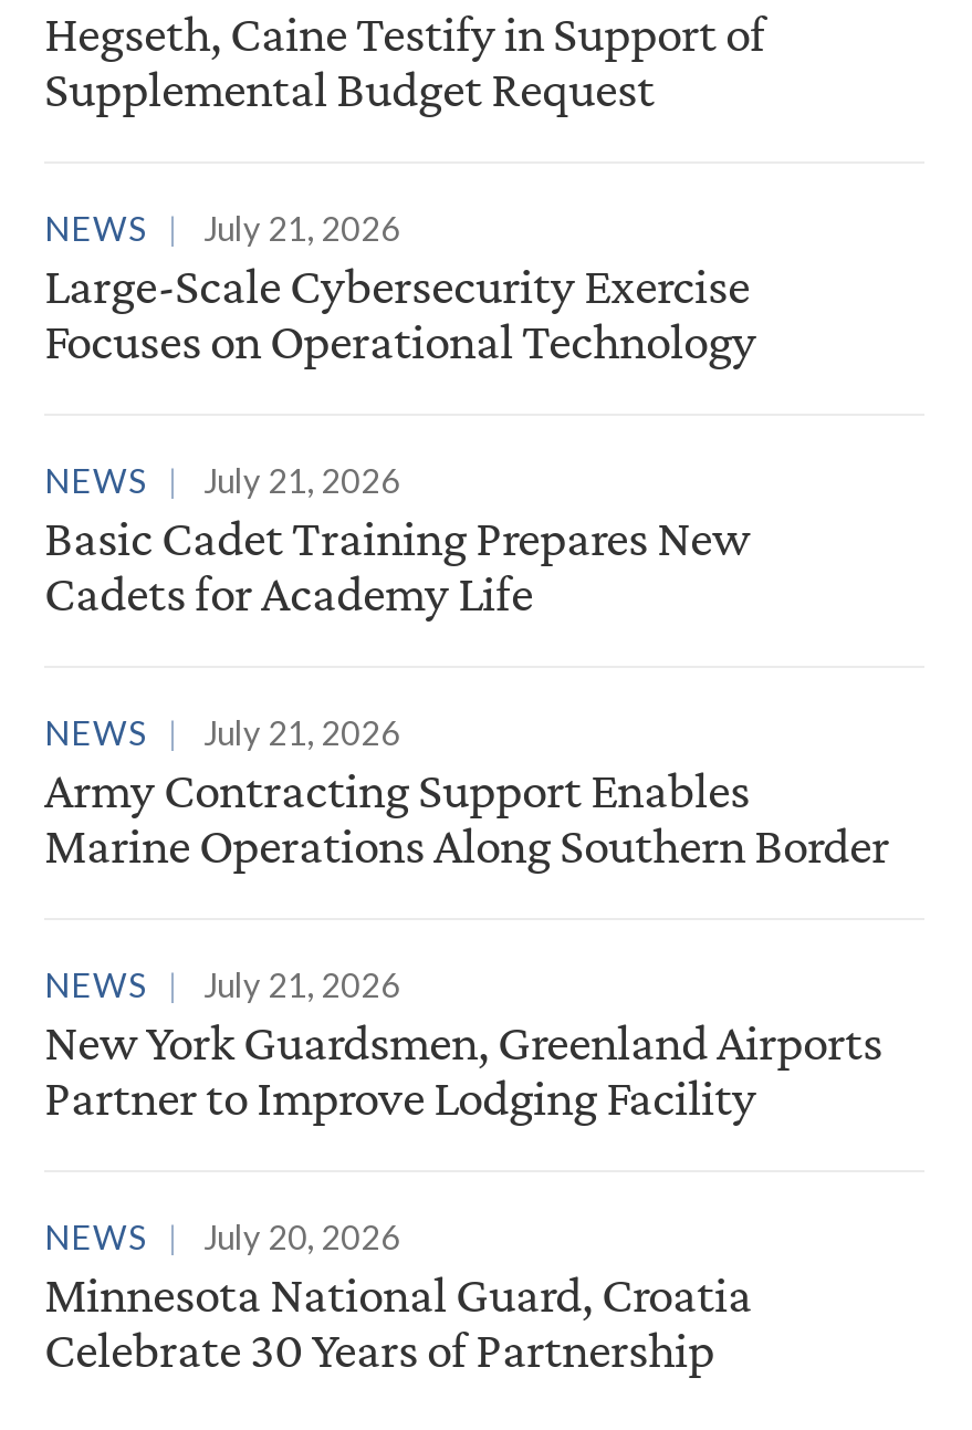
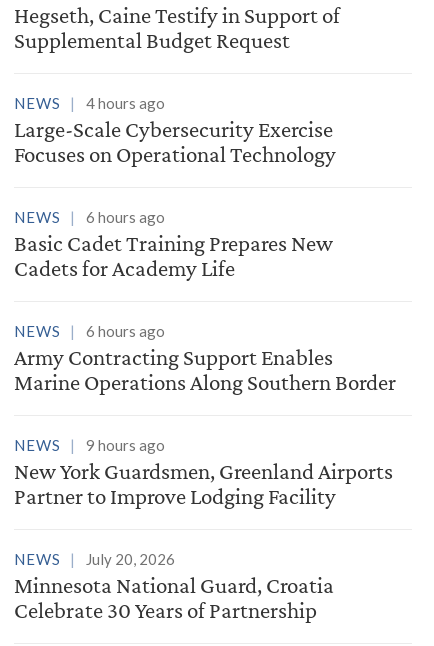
[44,208,400,248] NEWS July 21, 2026 -> [14,94,165,112] NEWS 4 hours ago
[44,461,400,500] NEWS July 21, 2026 -> [14,208,165,226] NEWS 6 hours ago
[44,713,400,752] NEWS July 21, 2026 -> [14,322,165,340] NEWS 6 hours ago
[44,965,400,1005] NEWS July 21, 2026 -> [14,436,165,454] NEWS 9 hours ago

